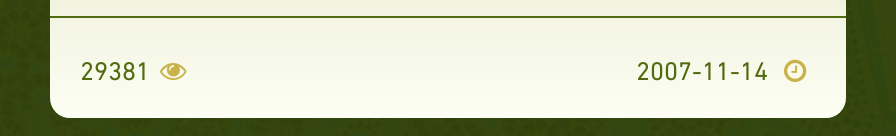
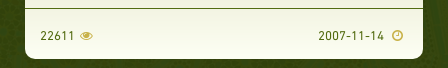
[80,48,150,88] 29381 -> [40,24,75,44] 22611

